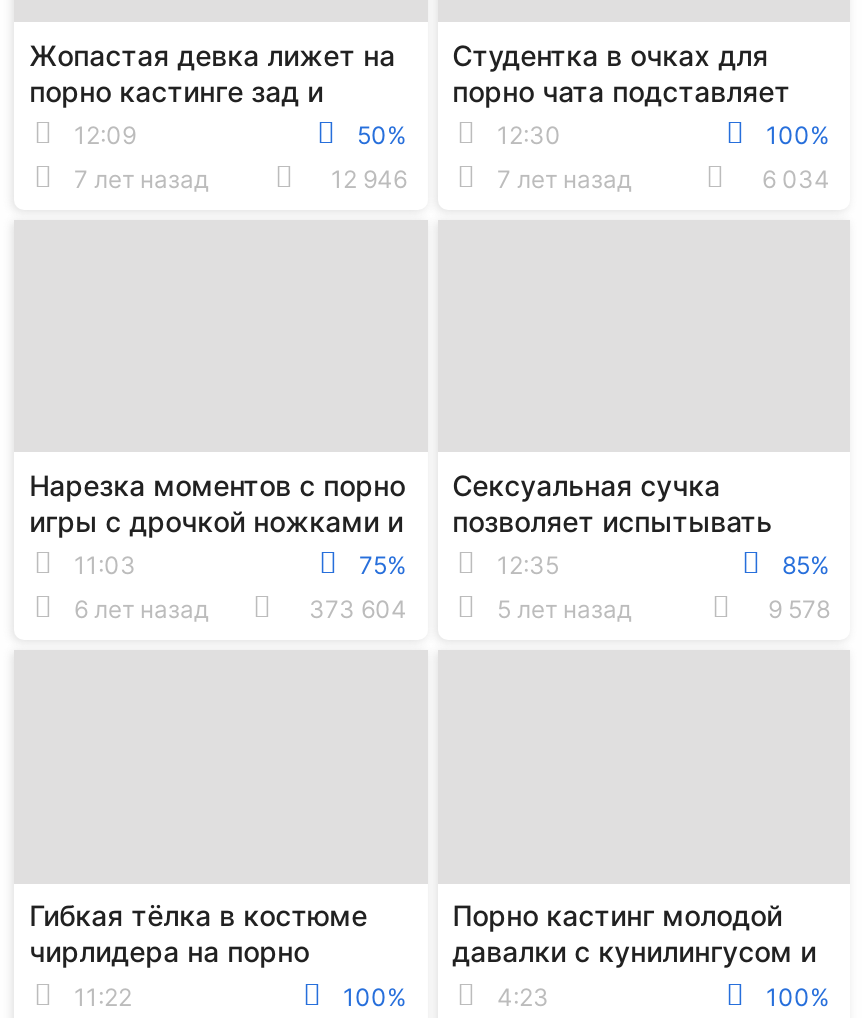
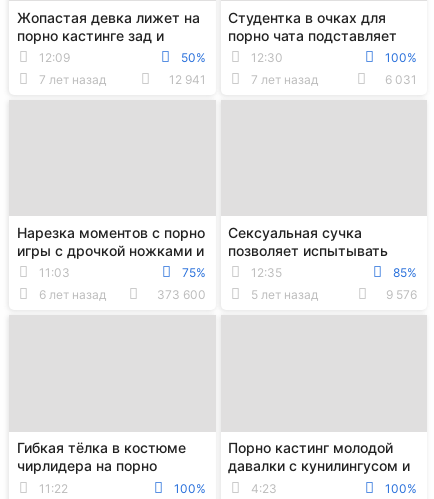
[331,164,407,194] 12 946 -> [168,72,205,87] 12 941
[762,164,830,194] 6 034 -> [385,72,417,87] 6 031
[309,595,407,625] 373 604 -> [156,287,205,302] 373 600
[768,595,830,625] 9 578 -> [386,287,417,302] 9 576

